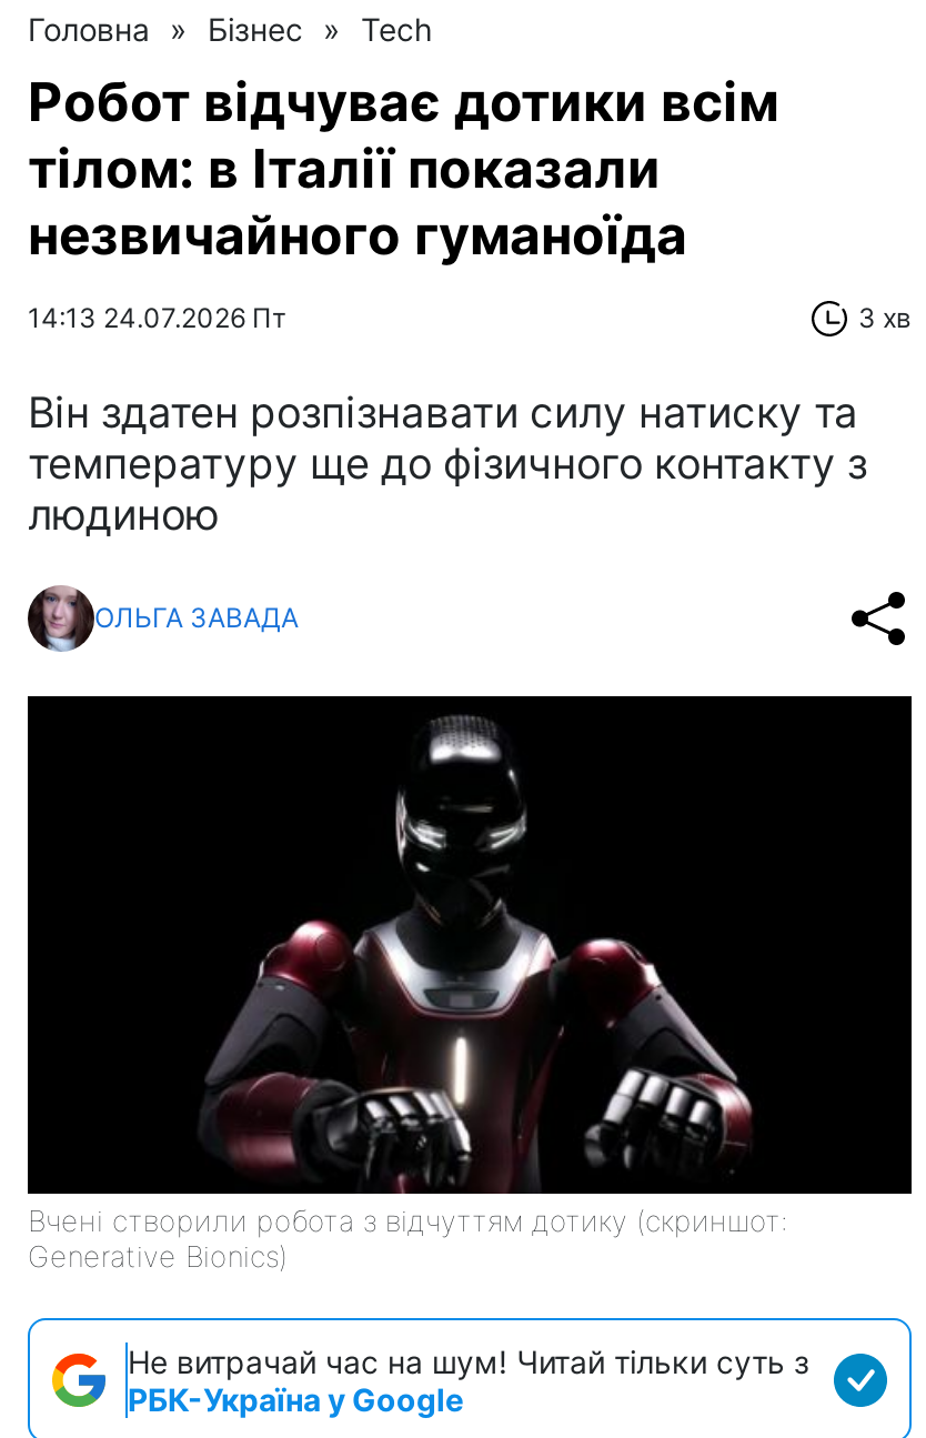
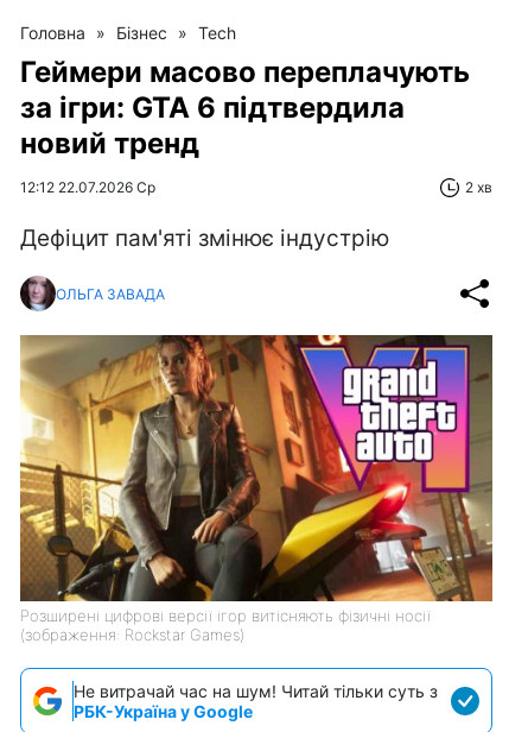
[28,70,778,268] Робот відчуває дотики всім | тілом: в Італії показали | незвичайного гуманоїда -> [20,55,470,160] Геймери масово переплачують | за ігри: GTA 6 підтвердила | новий тренд
[28,301,912,334] 14:13 24.07.2026 Пт | 3 хв -> [20,178,492,196] 12:12 22.07.2026 Ср | 2 хв
[28,388,867,541] Він здатен розпізнавати силу натиску та | температуру ще до фізичного контакту з | людиною -> [20,225,389,252] Дефіцит пам'яті змінює індустрію
[26,694,914,1273] [image] | Вчені створили робота з відчуттям дотику (скриншот: | Generative Bionics) -> [19,334,494,644] [image] | Розширені цифрові версії ігор витісняють фізичні носії | (зображення: Rockstar Games)

